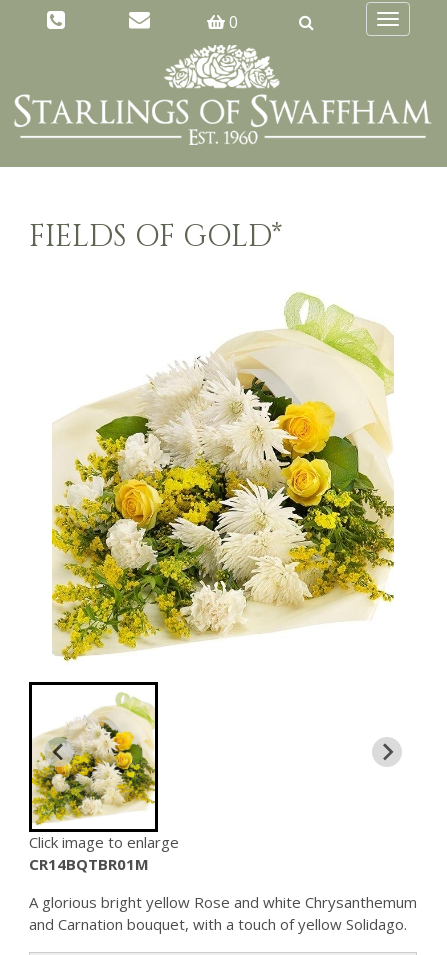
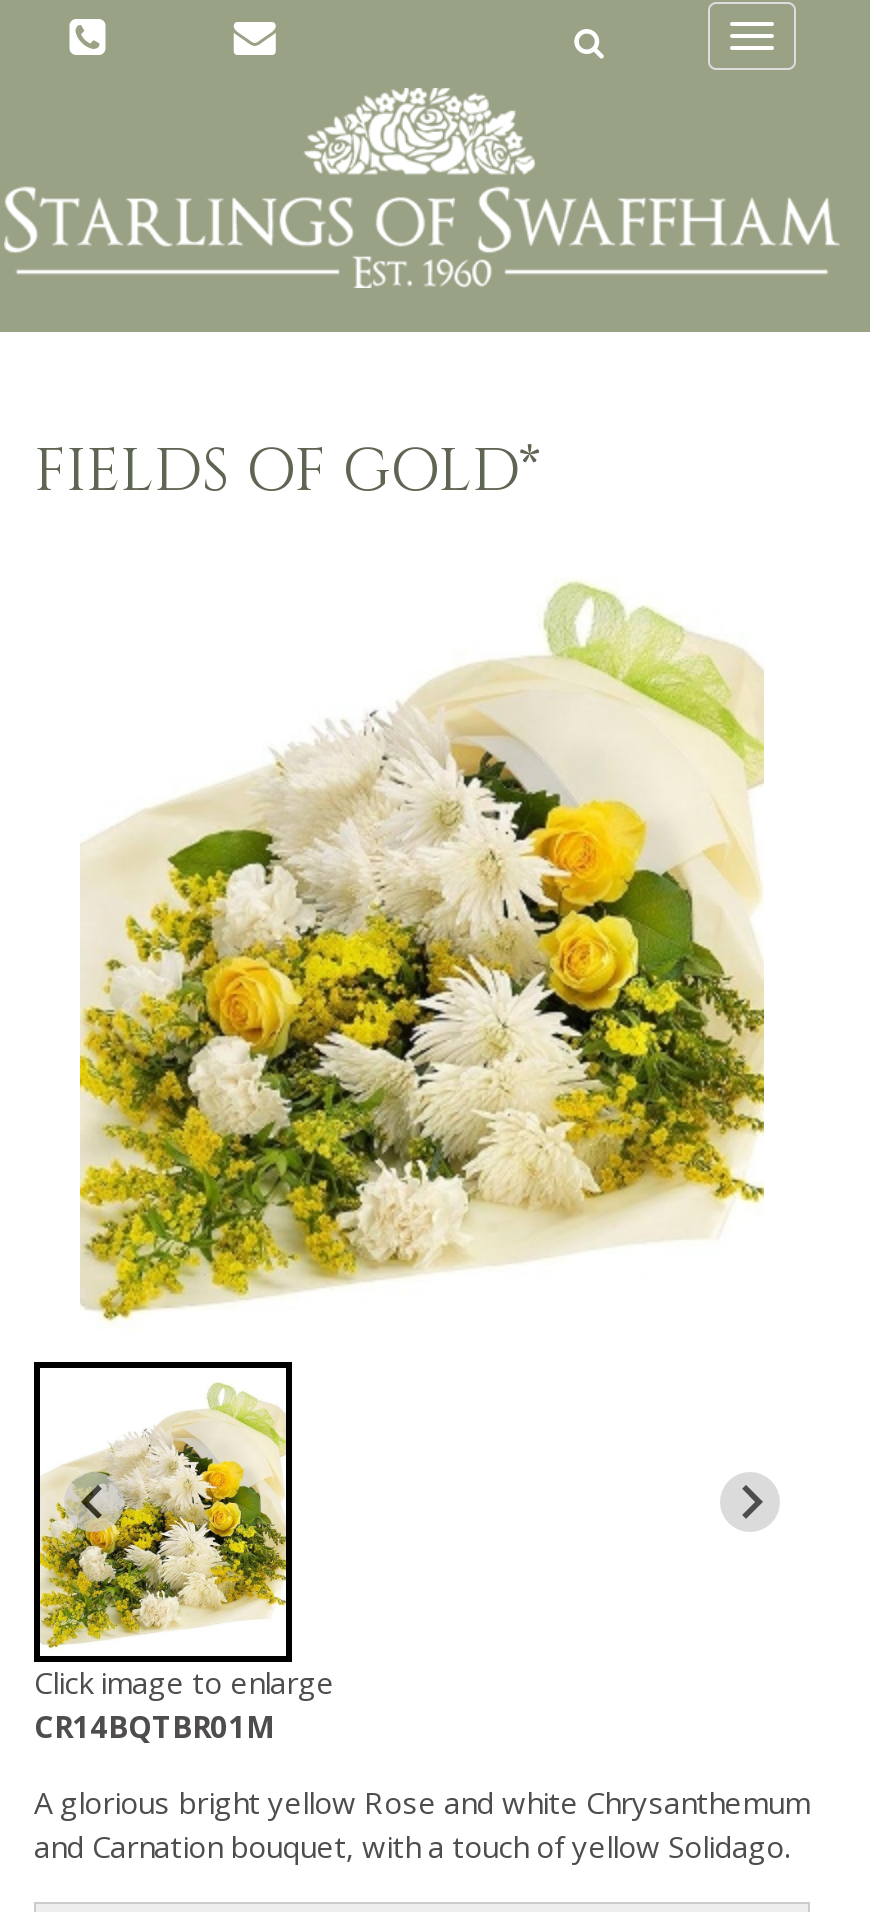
[225,11,238,33] 0 -> none

